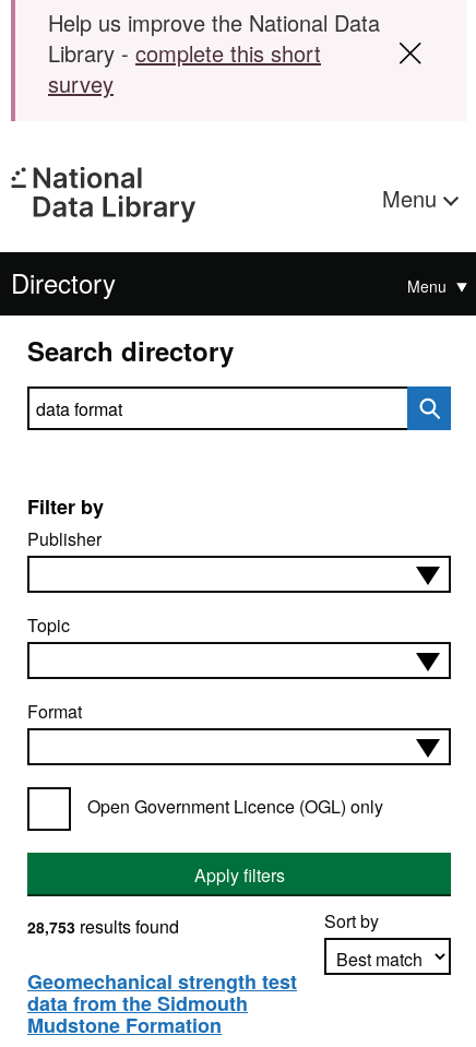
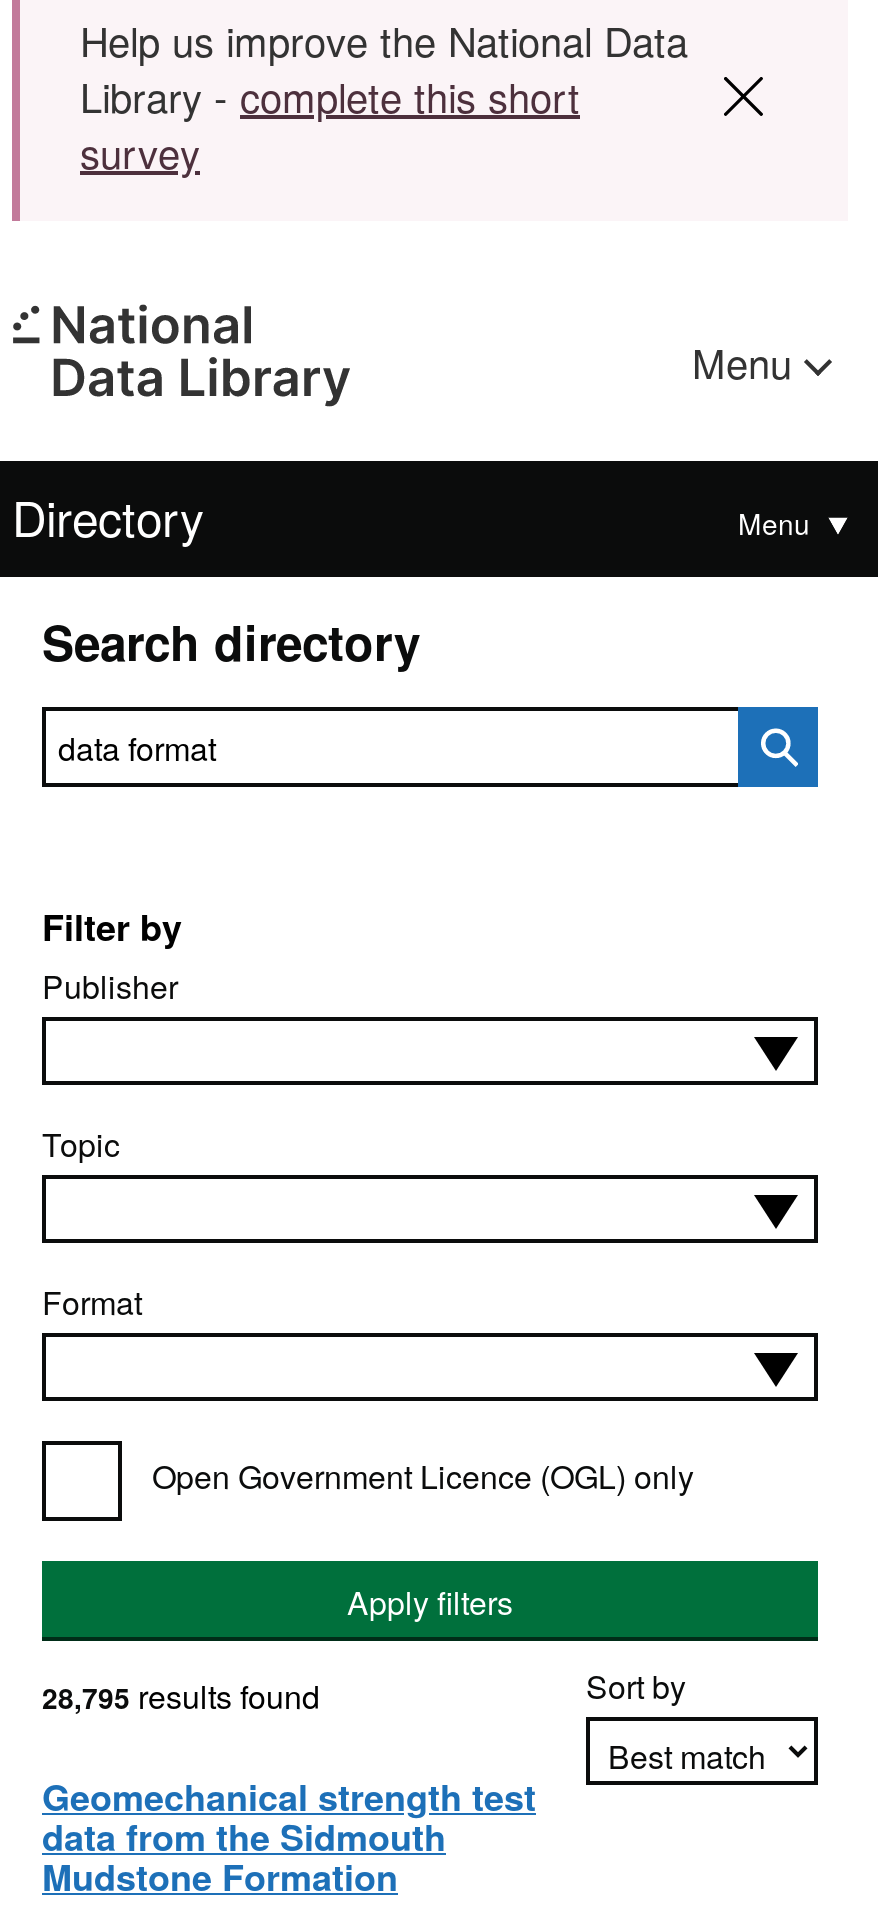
[27,914,179,939] 28,753 results found -> [42,1673,320,1719] 28,795 results found

